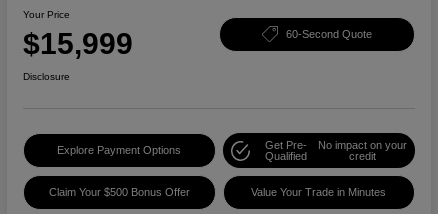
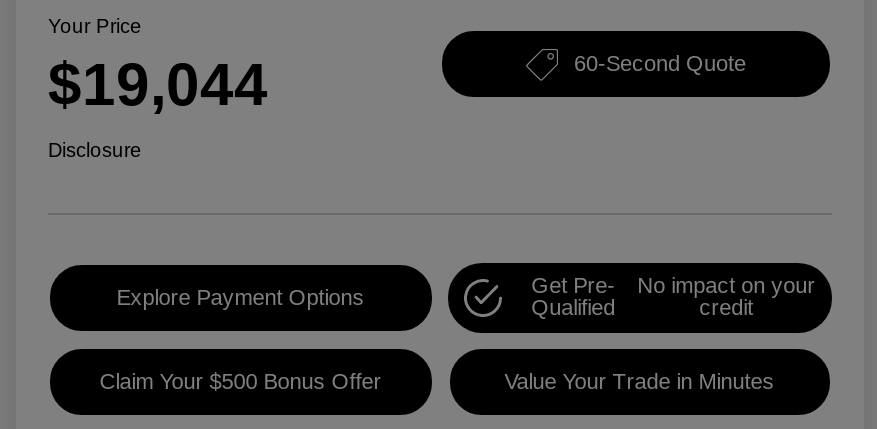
[23,27,133,60] $15,999 -> [48,51,268,117] $19,044

